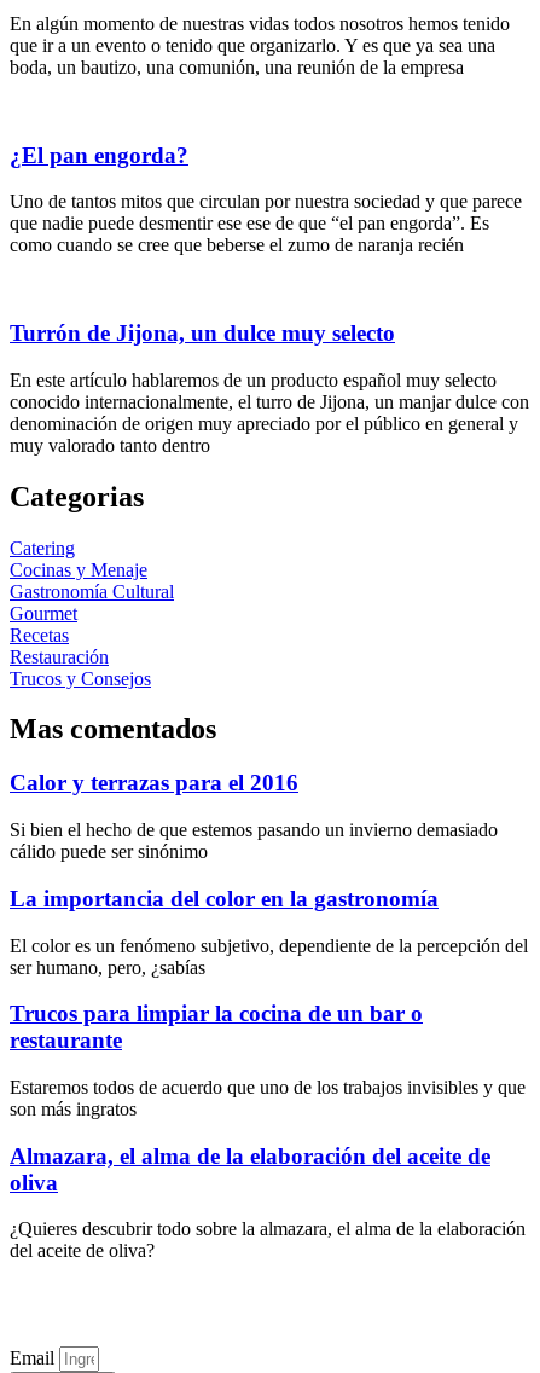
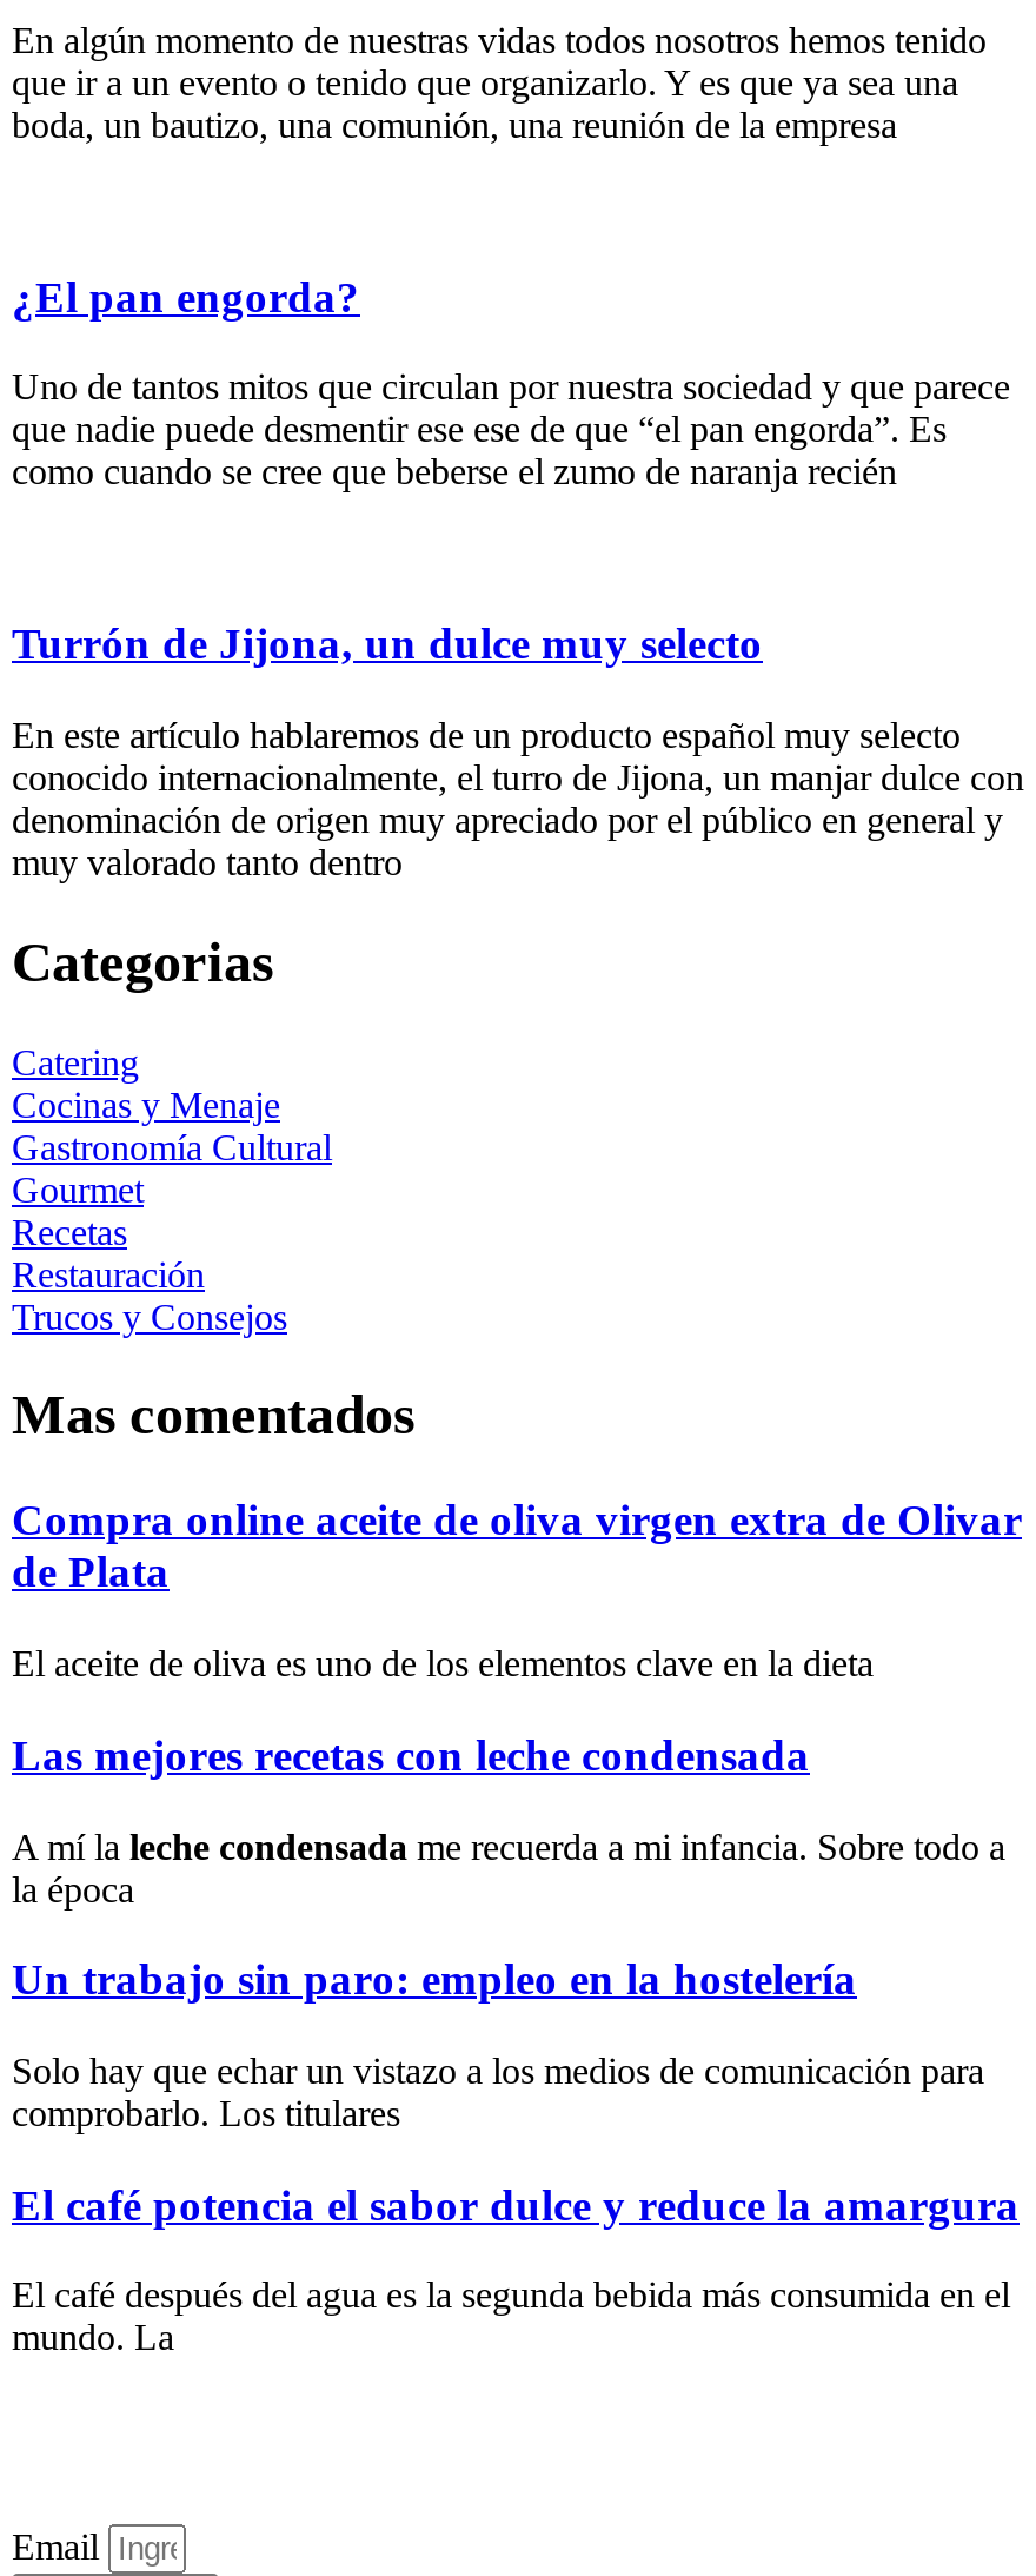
[10,770,298,796] Calor y terrazas para el 2016 -> [12,1495,1022,1597] Compra online aceite de oliva virgen extra de Olivar | de Plata
[10,820,498,862] Si bien el hecho de que estemos pasando un invierno demasiado | cálido puede ser sinónimo -> [12,1643,874,1683] El aceite de oliva es uno de los elementos clave en la dieta
[10,886,439,911] La importancia del color en la gastronomía -> [12,1730,810,1779] Las mejores recetas con leche condensada
[10,935,528,977] El color es un fenómeno subjetivo, dependiente de la percepción del | ser humano, pero, ¿sabías -> [12,1826,1005,1908] A mí la leche condensada me recuerda a mi infancia. Sobre todo a | la época
[10,1001,423,1053] Trucos para limpiar la cocina de un bar o | restaurante -> [12,1955,857,2004] Un trabajo sin paro: empleo en la hostelería
[10,1077,526,1119] Estaremos todos de acuerdo que uno de los trabajos invisibles y que | son más ingratos -> [12,2050,984,2133] Solo hay que echar un vistazo a los medios de comunicación para | comprobarlo. Los titulares
[10,1143,490,1195] Almazara, el alma de la elaboración del aceite de | oliva -> [12,2180,1020,2229] El café potencia el sabor dulce y reduce la amargura
[10,1219,526,1261] ¿Quieres descubrir todo sobre la almazara, el alma de la elaboración | del aceite de oliva? -> [12,2275,1010,2358] El café después del agua es la segunda bebida más consumida en el | mundo. La

